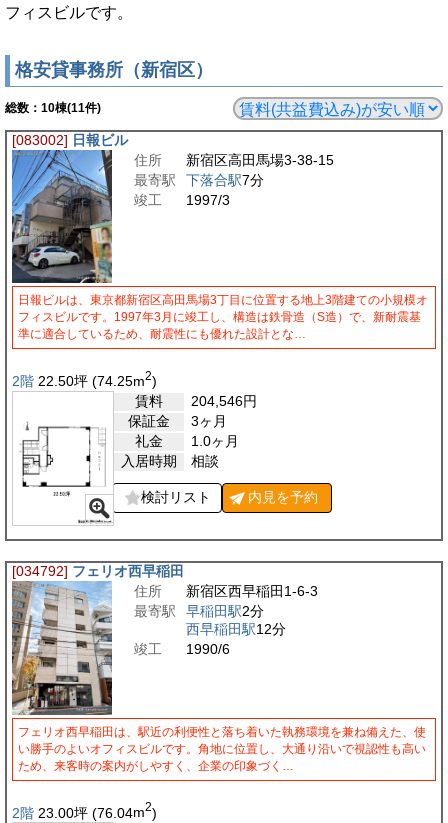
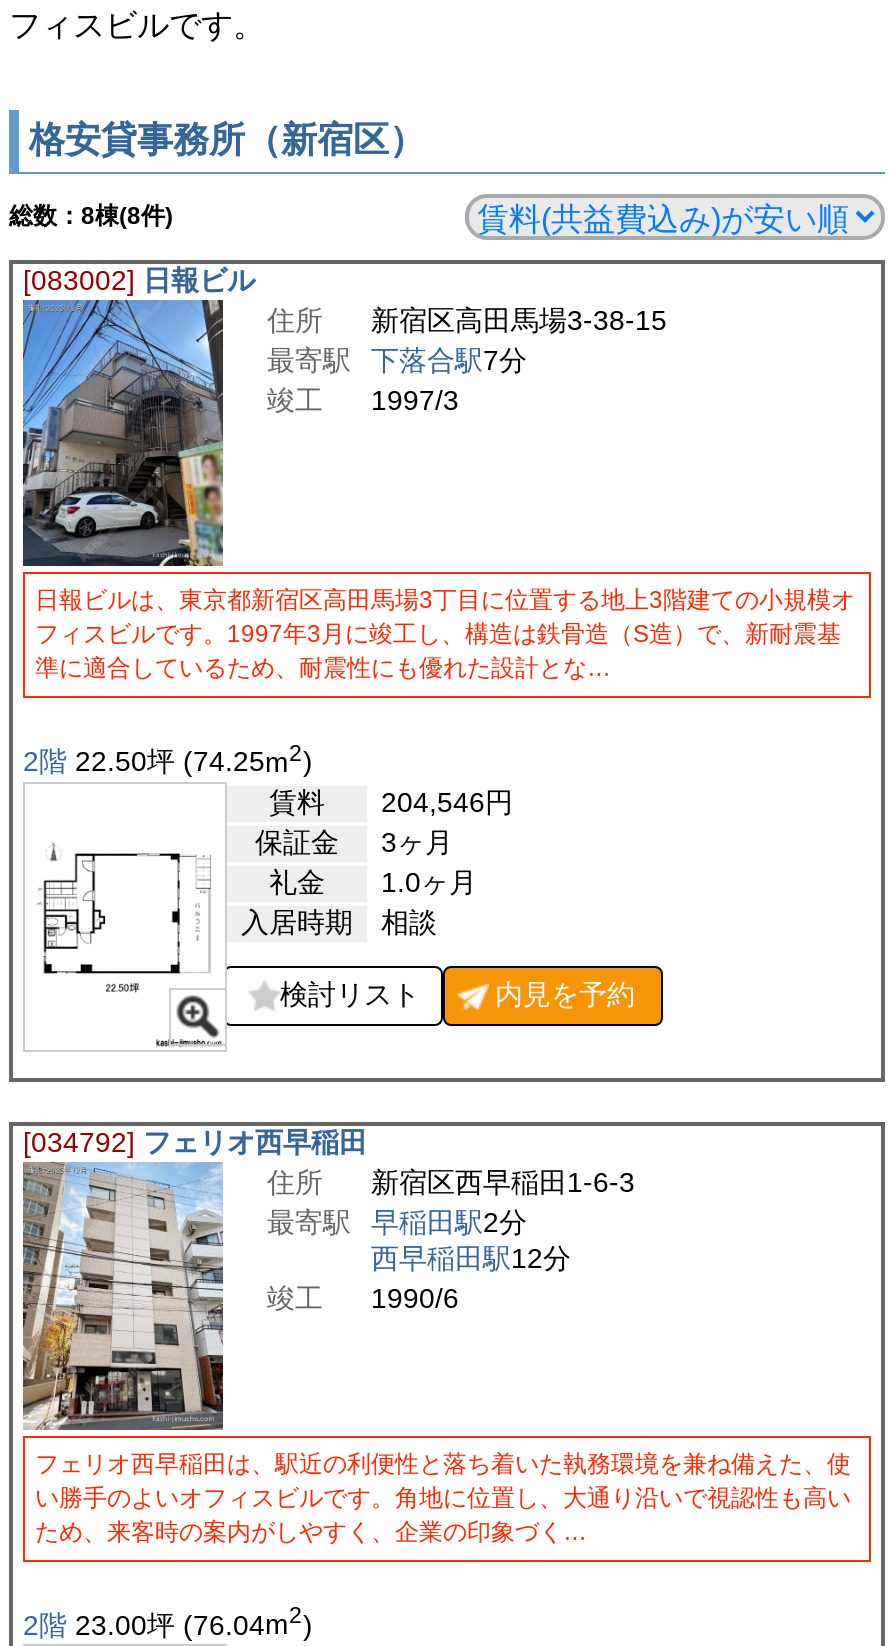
[5,101,101,115] 総数：10棟(11件) -> [9,202,173,230] 総数：8棟(8件)

